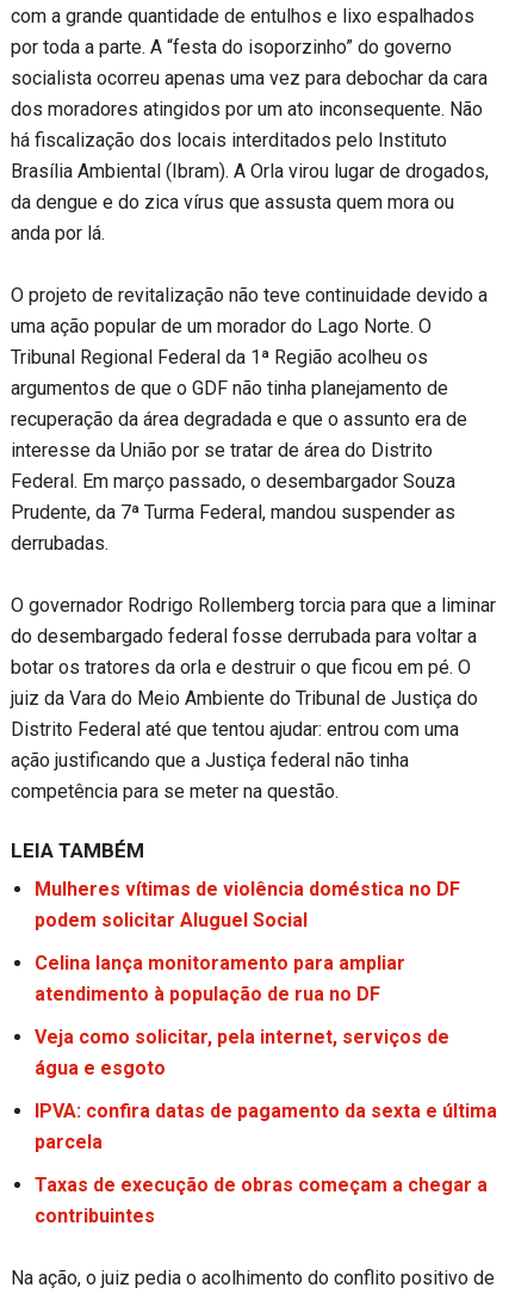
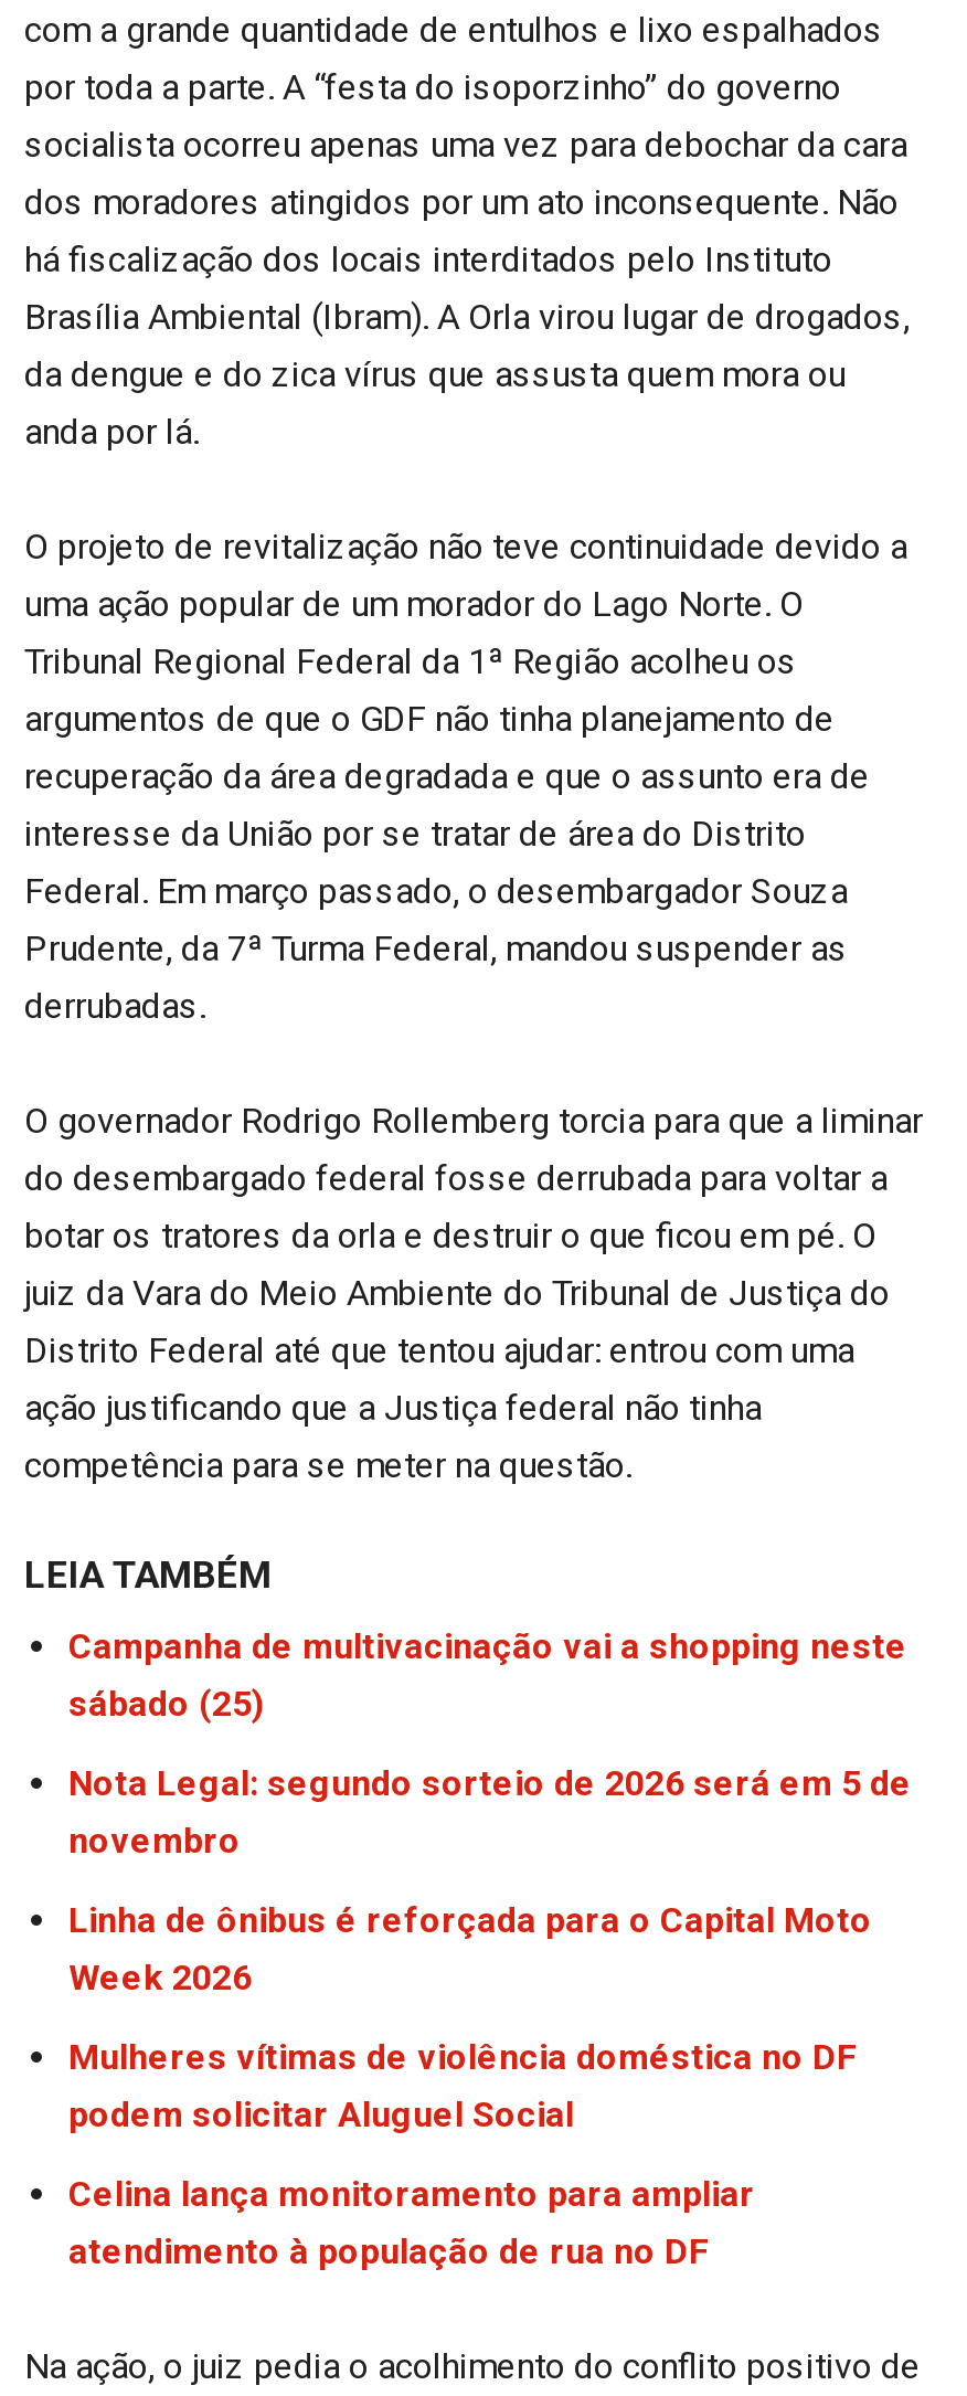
none -> [68,1626,912,1999] Campanha de multivacinação vai a shopping neste | sábado (25) | Nota Legal: segundo sorteio de 2026 será em 5 de | novembro | Linha de ônibus é reforçada para o Capital Moto | Week 2026
moved [35,878,460,1006] -> [68,2037,857,2273]: Mulheres vítimas de violência doméstica no DF | podem solicitar Aluguel Social | Celina lança monitoramento para ampliar | atendimento à população de rua no DF
[35,1026,497,1228] Veja como solicitar, pela internet, serviços de | água e esgoto | IPVA: confira datas de pagamento da sexta e última | parcela | Taxas de execução de obras começam a chegar a | contribuintes -> none

